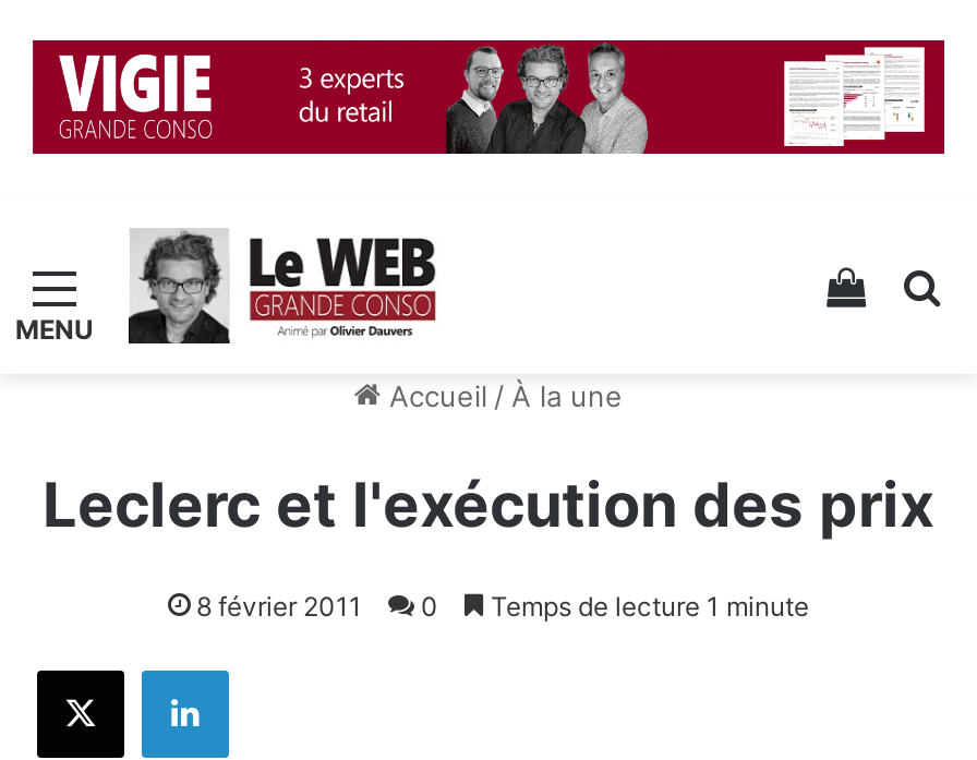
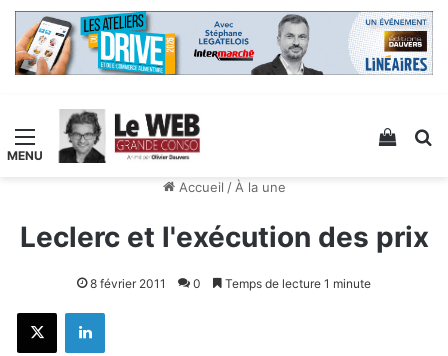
[31,38,946,156] [image] -> [14,10,433,76] [image]

